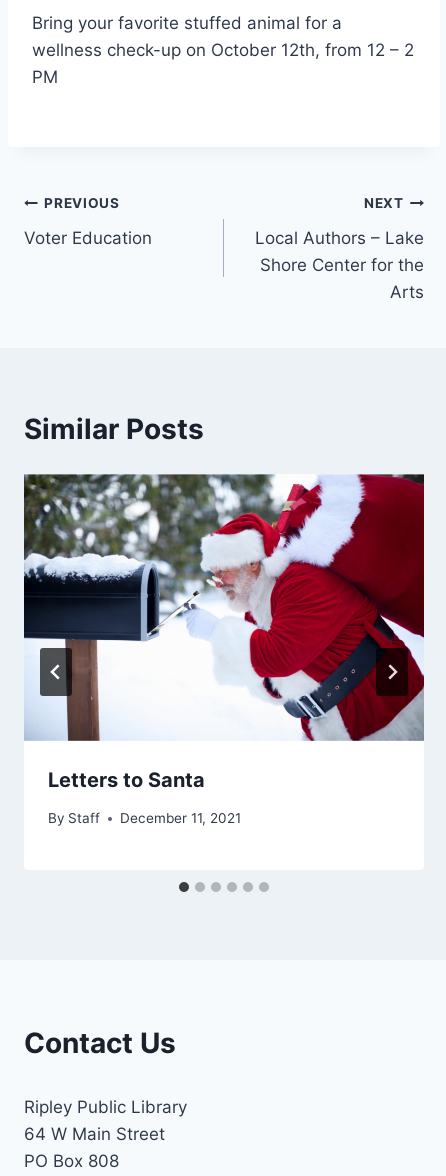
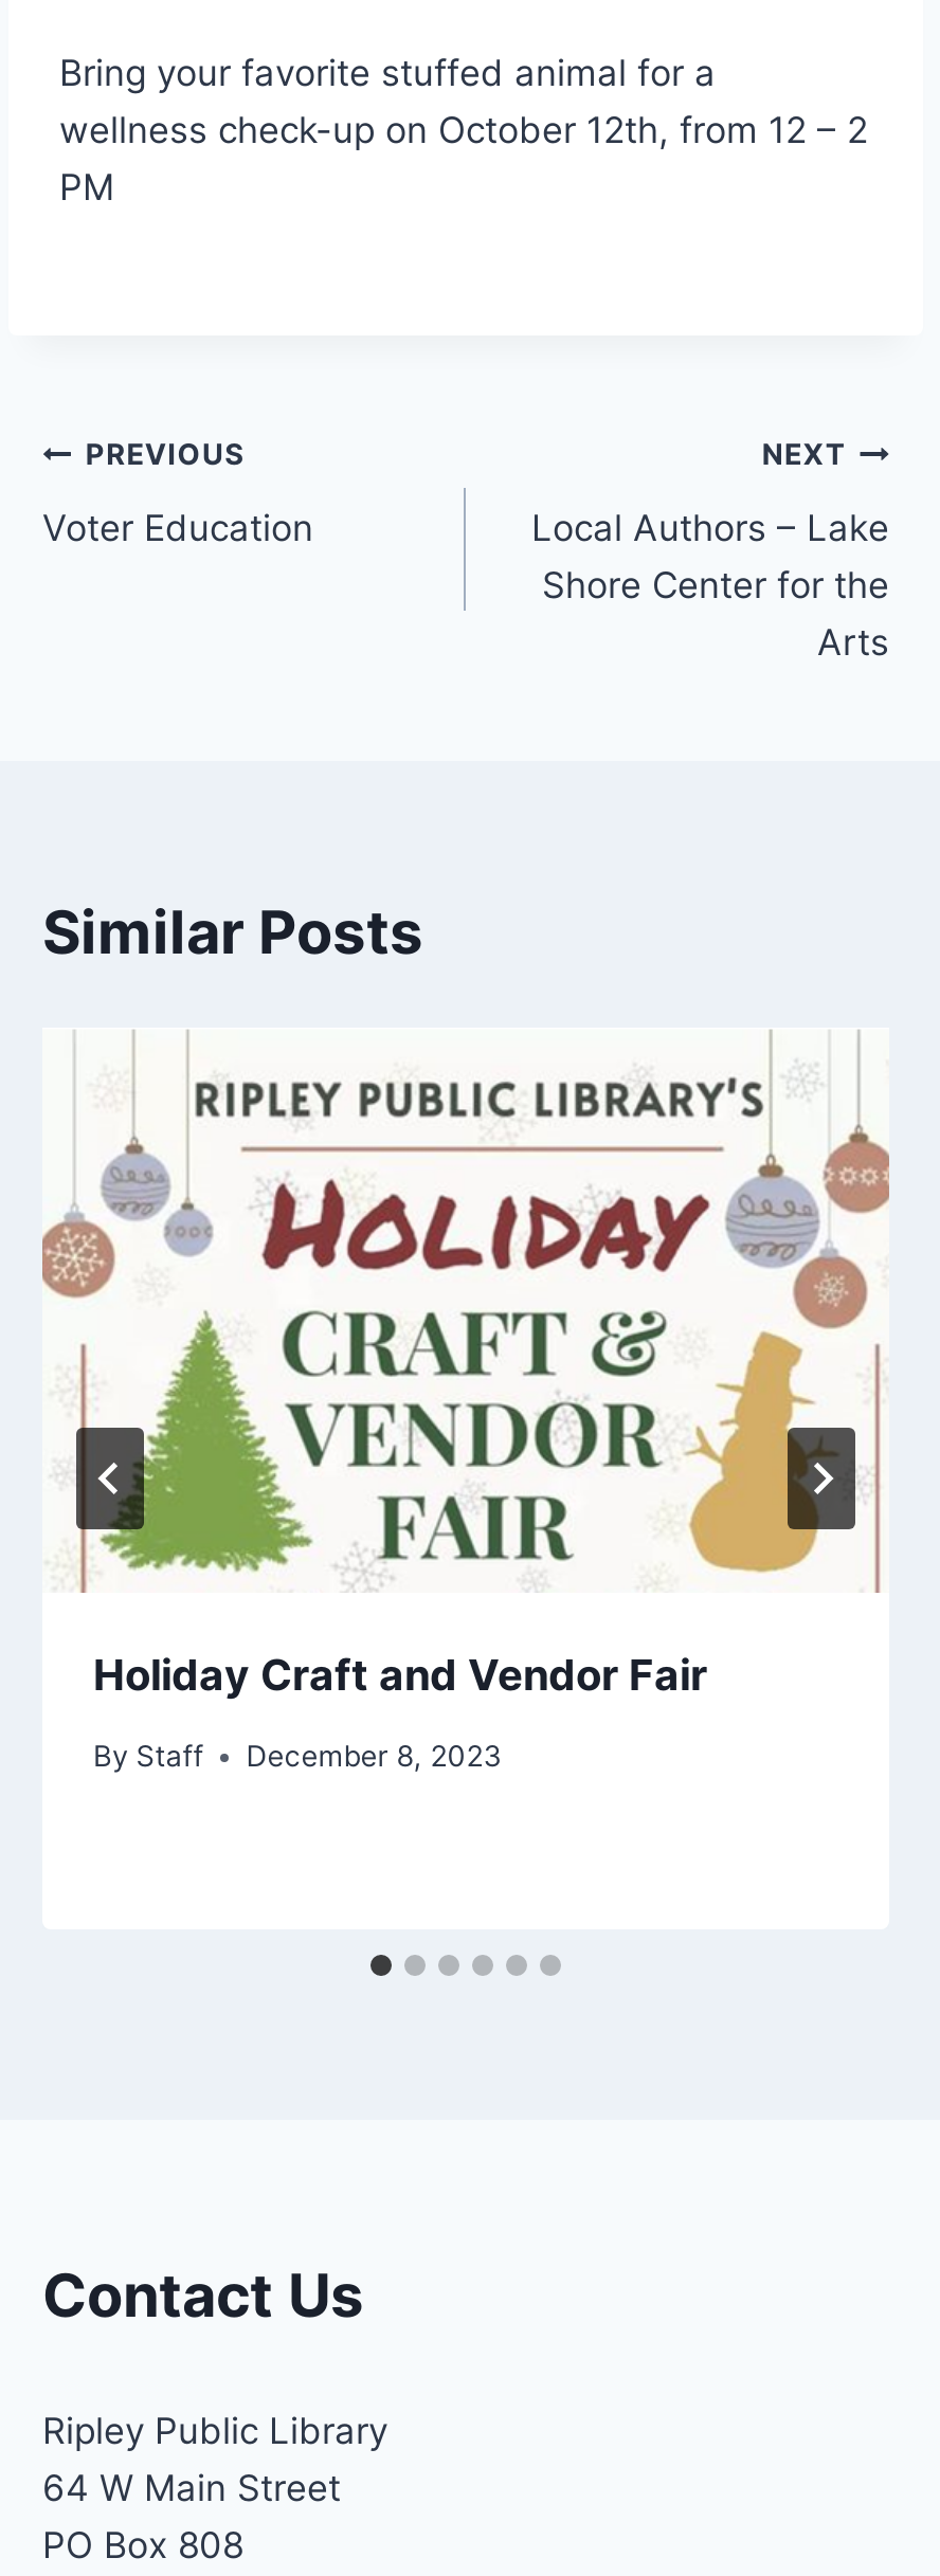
[23,473,425,791] [image] | Letters to Santa -> [40,1028,889,1700] [image] | Holiday Craft and Vendor Fair
[48,810,241,826] By Staff December 11, 2021 -> [93,1739,502,1773] By Staff December 8, 2023

